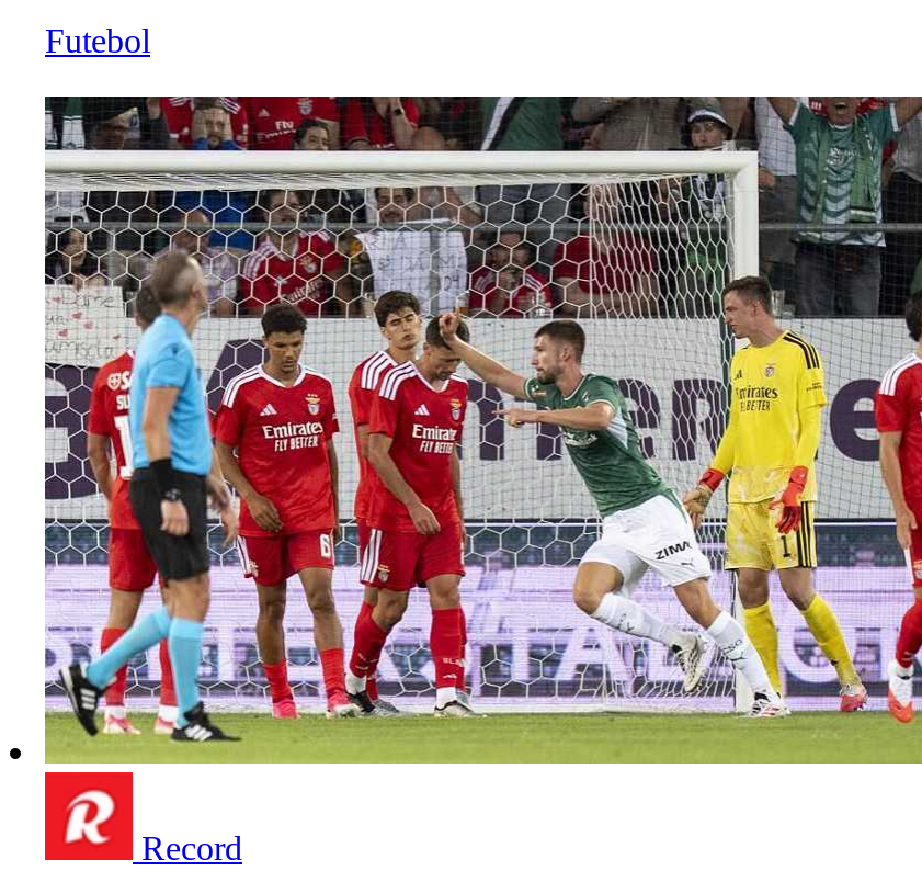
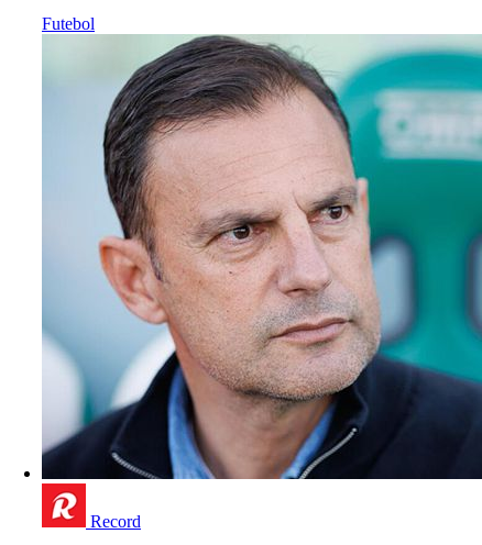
[43,64,915,766] [image] -> [41,34,479,480] [image]

